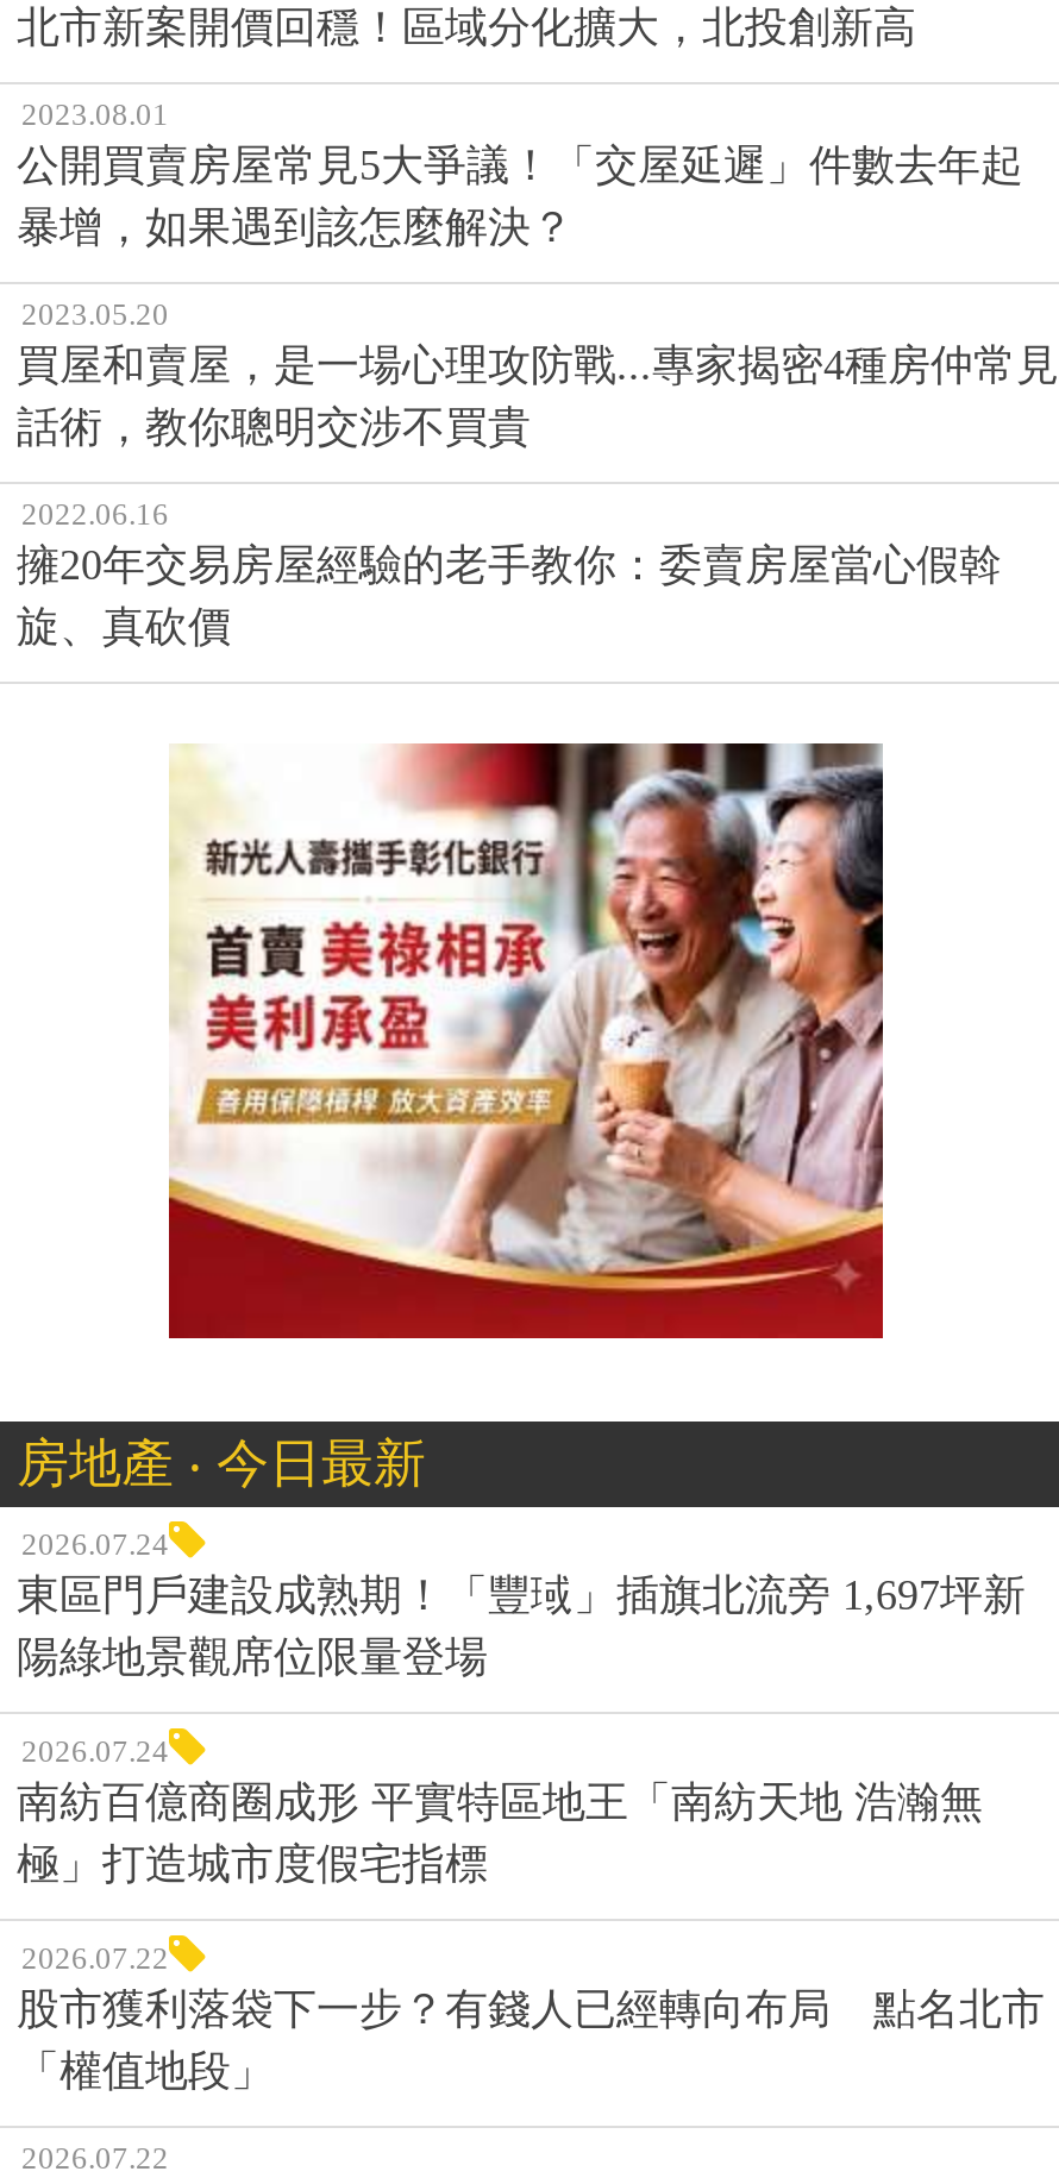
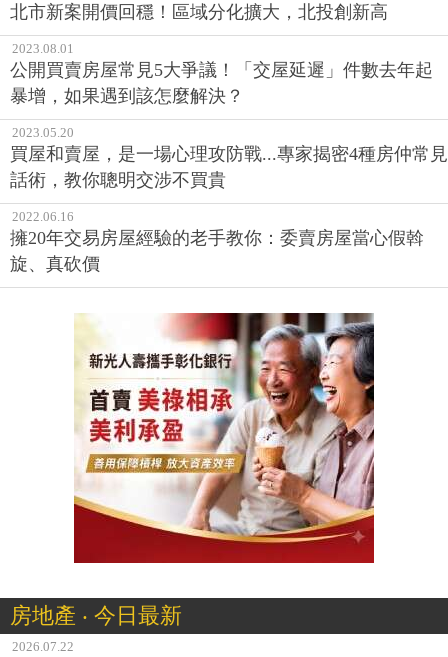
[17,1527,1045,2095] 2026.07.24 | 東區門戶建設成熟期！「豐琙」插旗北流旁 1,697坪新 | 陽綠地景觀席位限量登場 | 2026.07.24 | 南紡百億商圈成形 平實特區地王「南紡天地 浩瀚無 | 極」打造城市度假宅指標 | 2026.07.22 | 股市獲利落袋下一步？有錢人已經轉向布局 點名北市 | 「權值地段」 -> none

